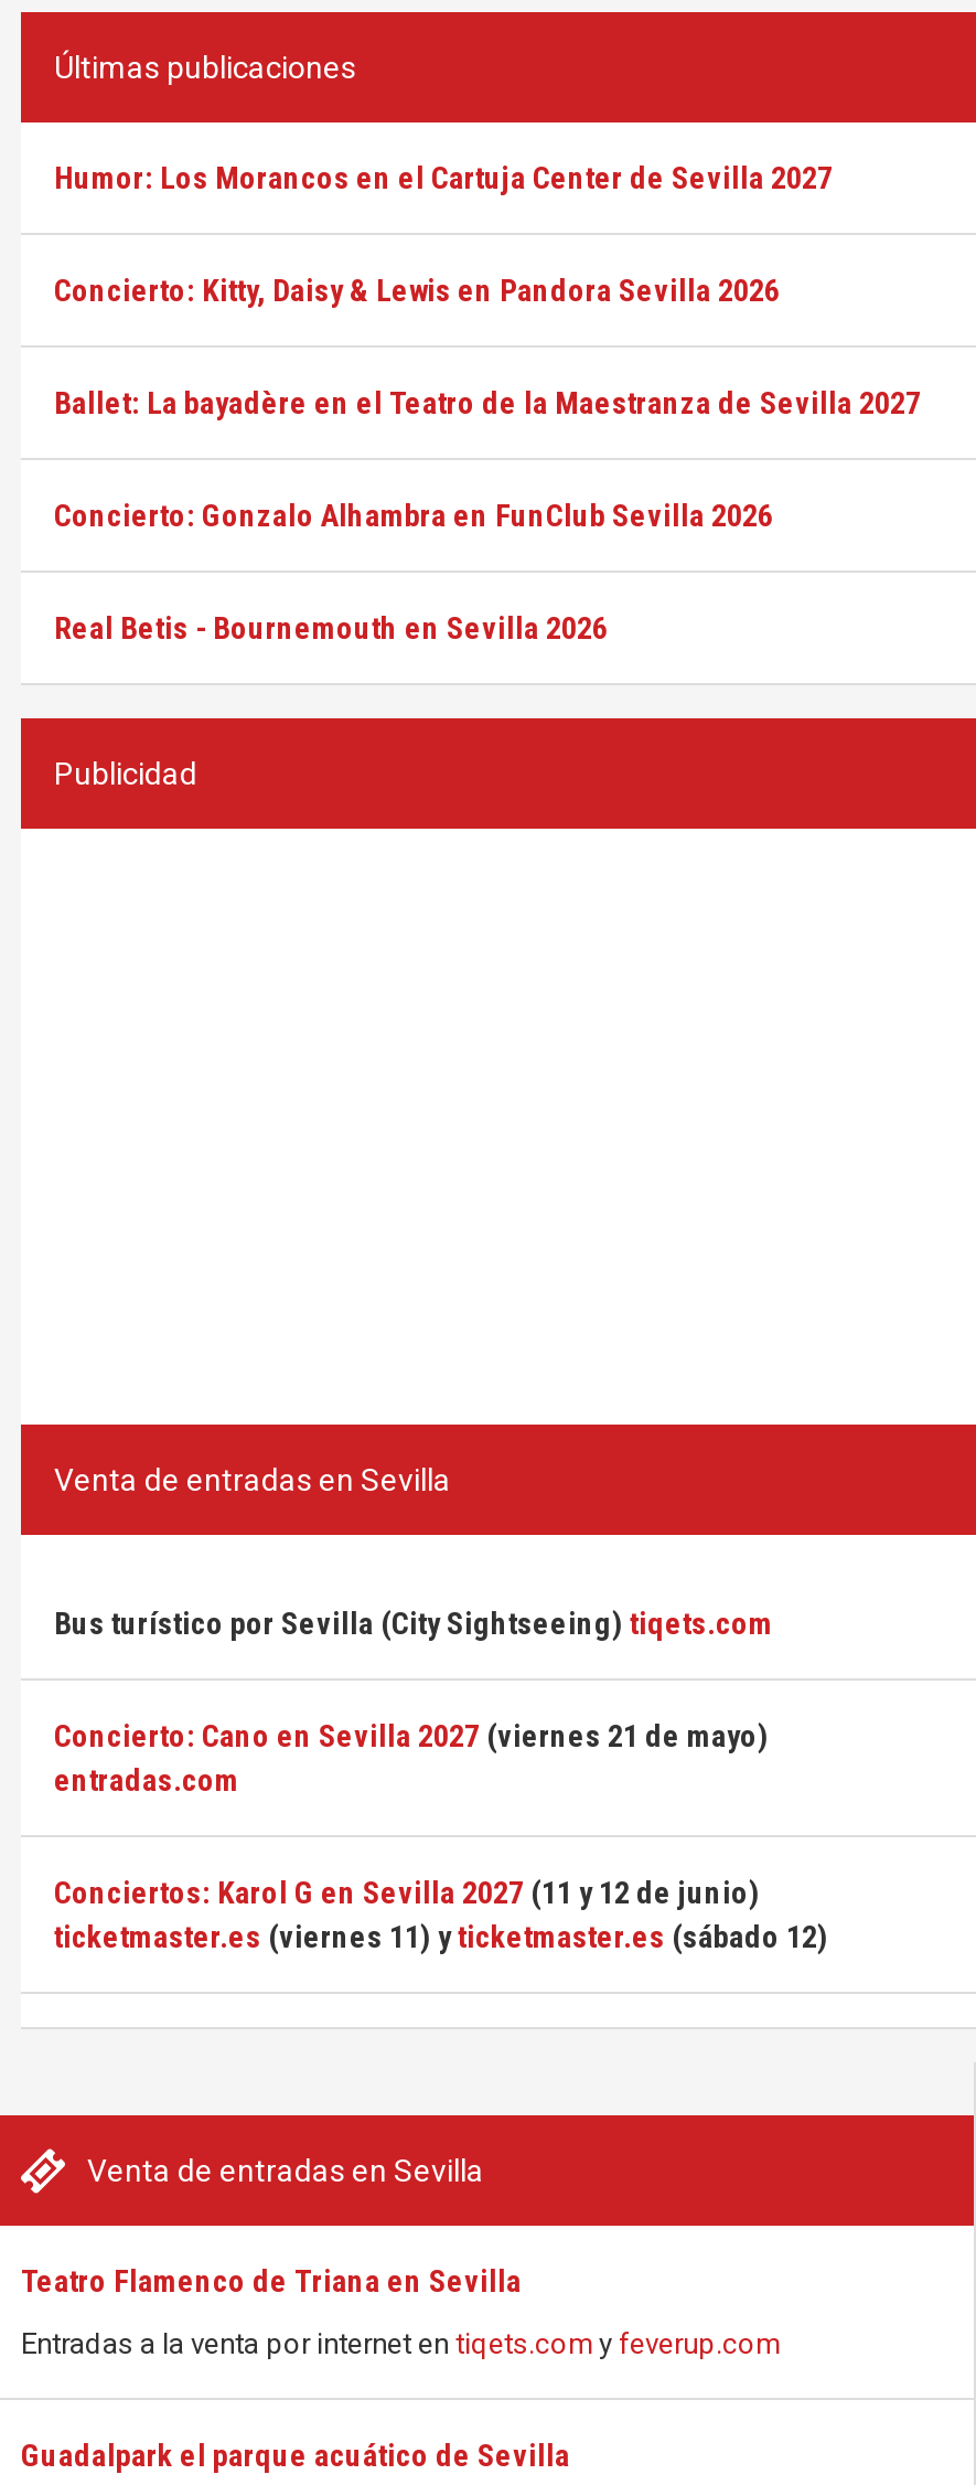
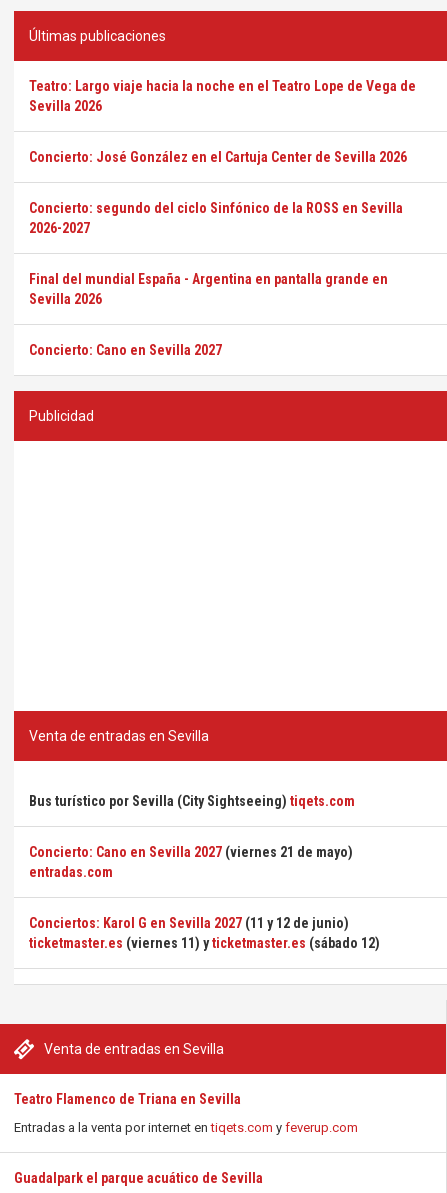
[54,160,833,195] Humor: Los Morancos en el Cartuja Center de Sevilla 2027 -> [29,78,416,114] Teatro: Largo viaje hacia la noche en el Teatro Lope de Vega de | Sevilla 2026
[54,273,780,308] Concierto: Kitty, Daisy & Lewis en Pandora Sevilla 2026 -> [29,149,407,165] Concierto: José González en el Cartuja Center de Sevilla 2026
[54,385,921,420] Ballet: La bayadère en el Teatro de la Maestranza de Sevilla 2027 -> [29,200,403,236] Concierto: segundo del ciclo Sinfónico de la ROSS en Sevilla | 2026-2027
[54,498,773,533] Concierto: Gonzalo Alhambra en FunClub Sevilla 2026 -> [29,271,388,307] Final del mundial España - Argentina en pantalla grande en | Sevilla 2026
[54,610,608,646] Real Betis - Bournemouth en Sevilla 2026 -> [29,342,222,358] Concierto: Cano en Sevilla 2027

